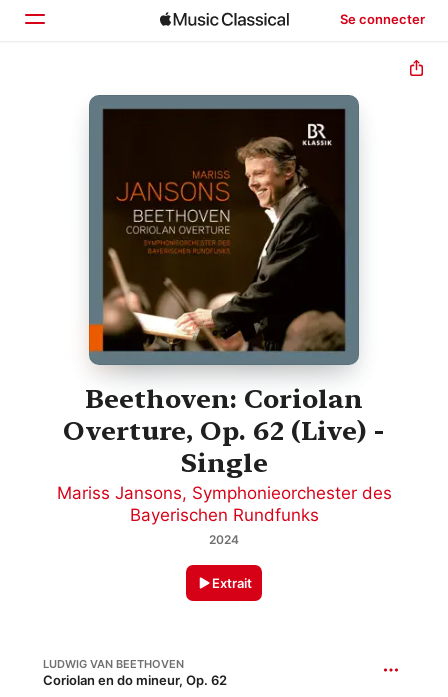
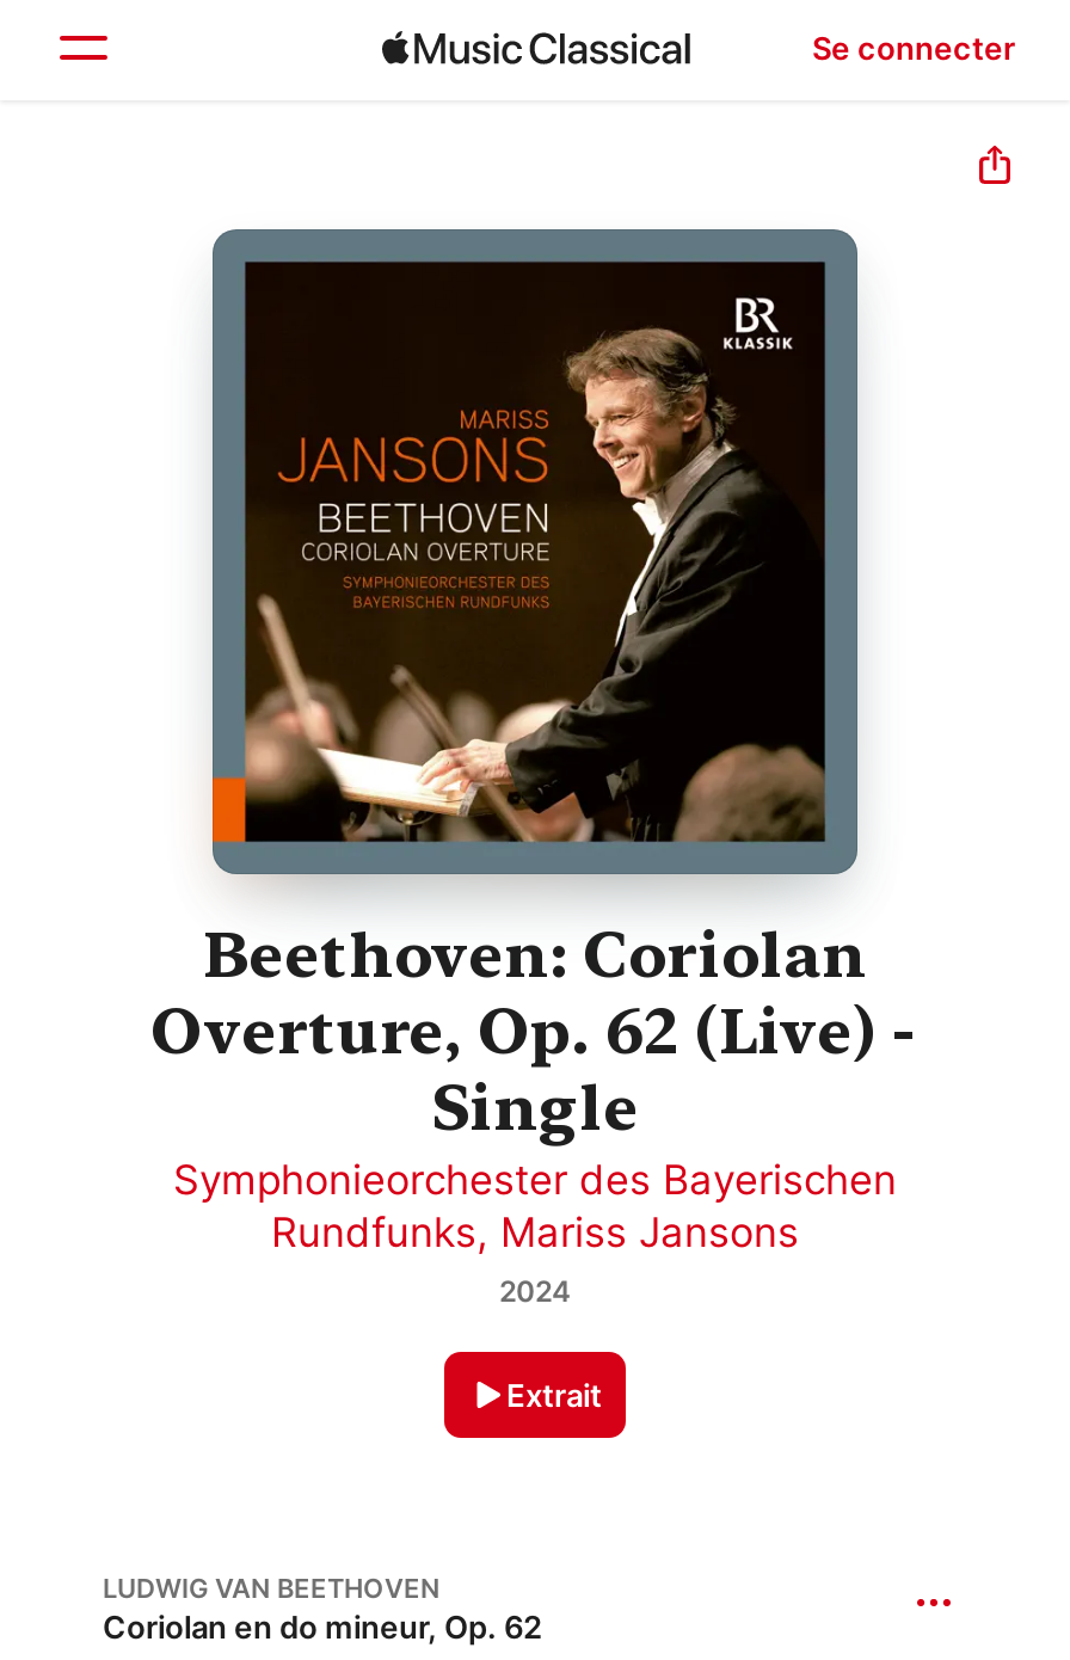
[56,483,391,525] Mariss Jansons, Symphonieorchester des | Bayerischen Rundfunks -> [173,1157,897,1257] Symphonieorchester des Bayerischen | Rundfunks, Mariss Jansons

